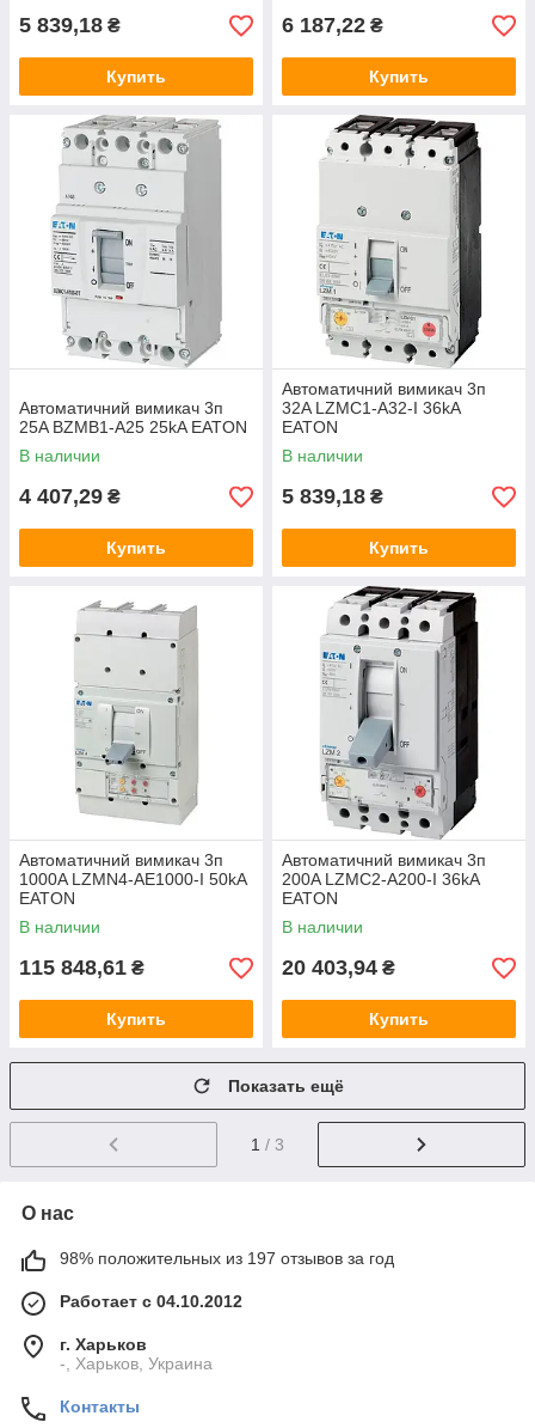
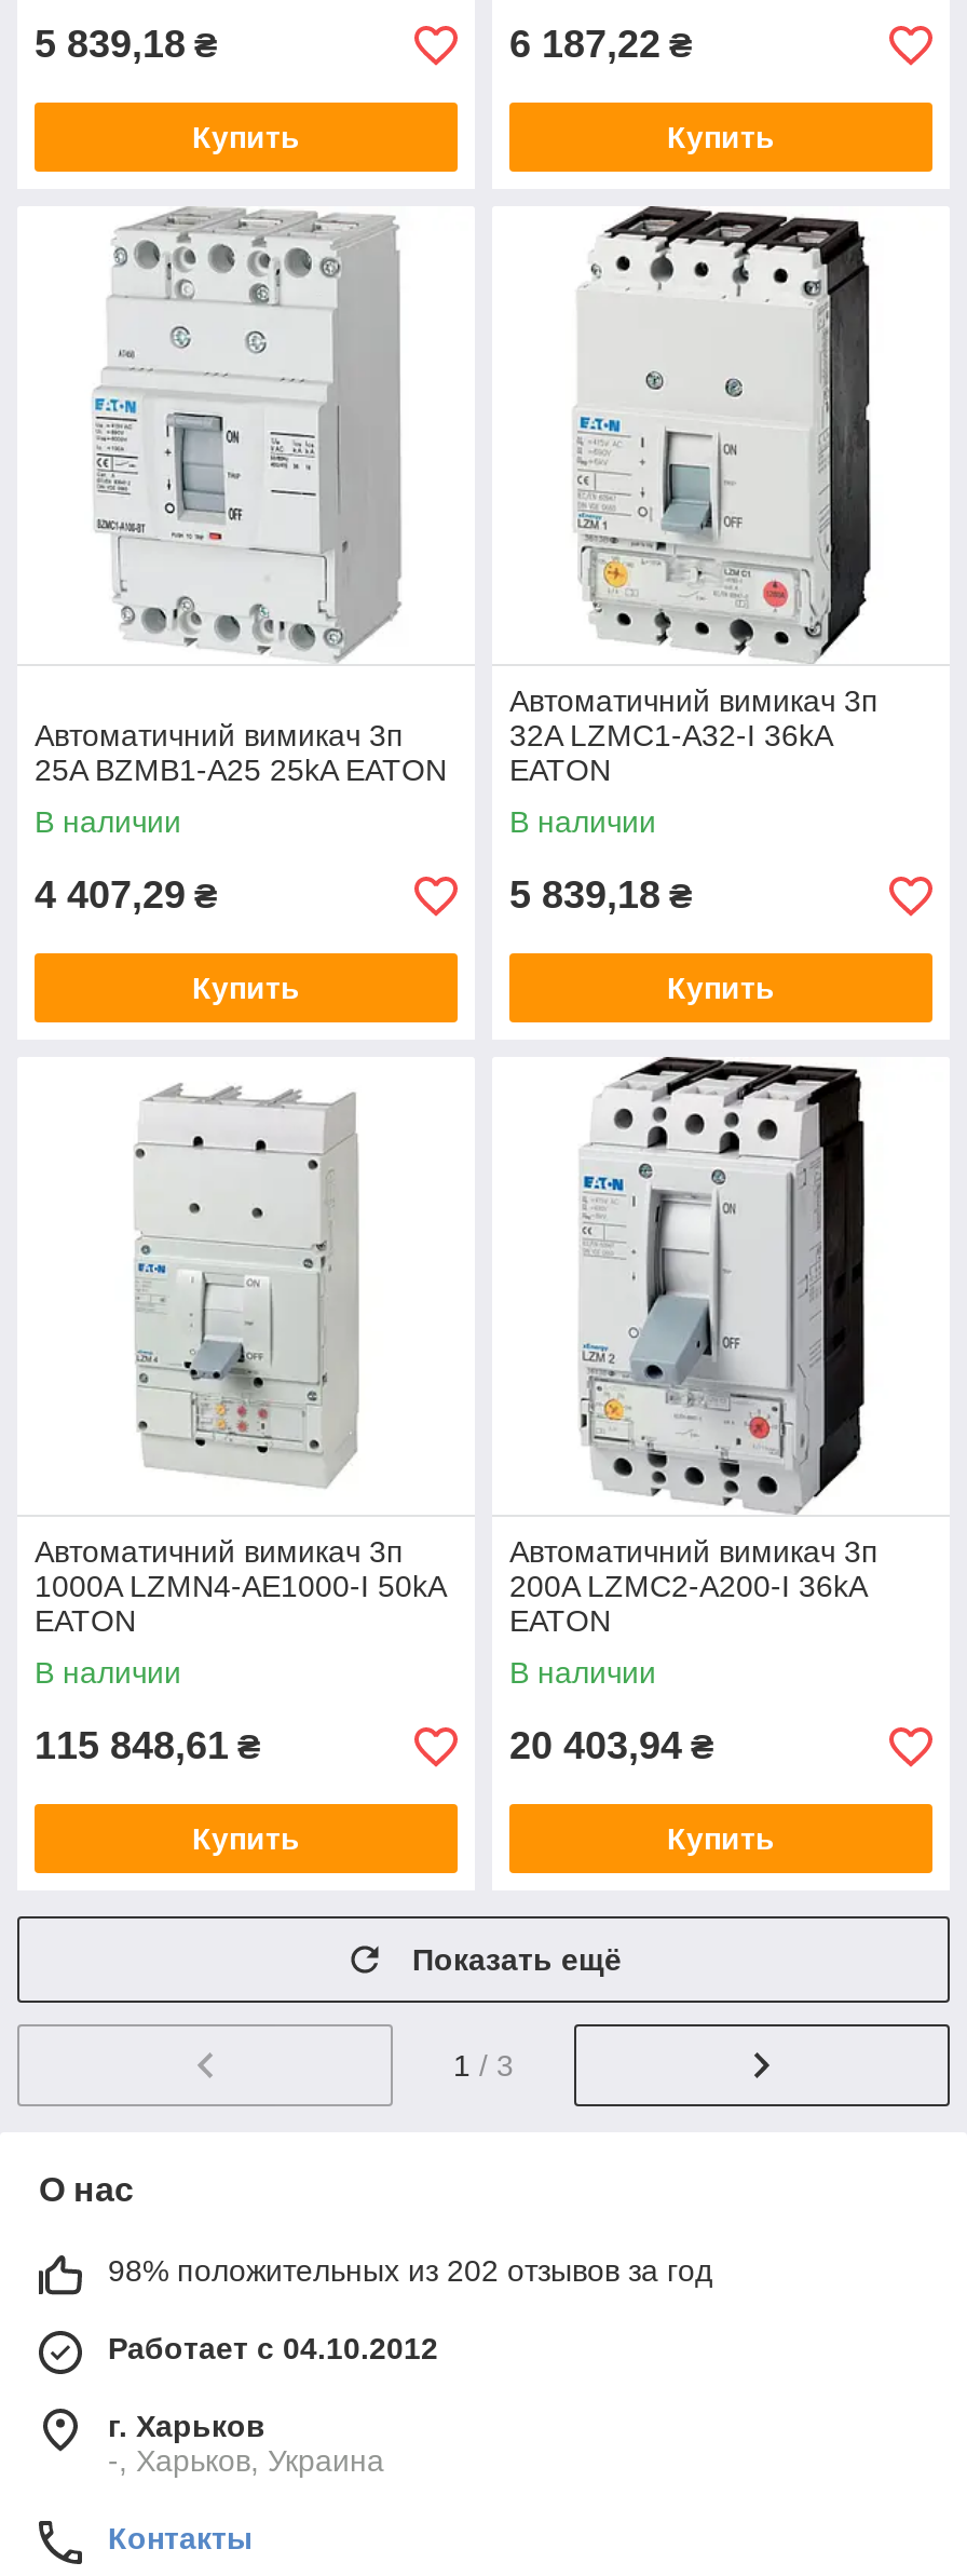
[60,1249,394,1268] 98% положительных из 197 отзывов за год -> [108,2253,712,2288] 98% положительных из 202 отзывов за год

